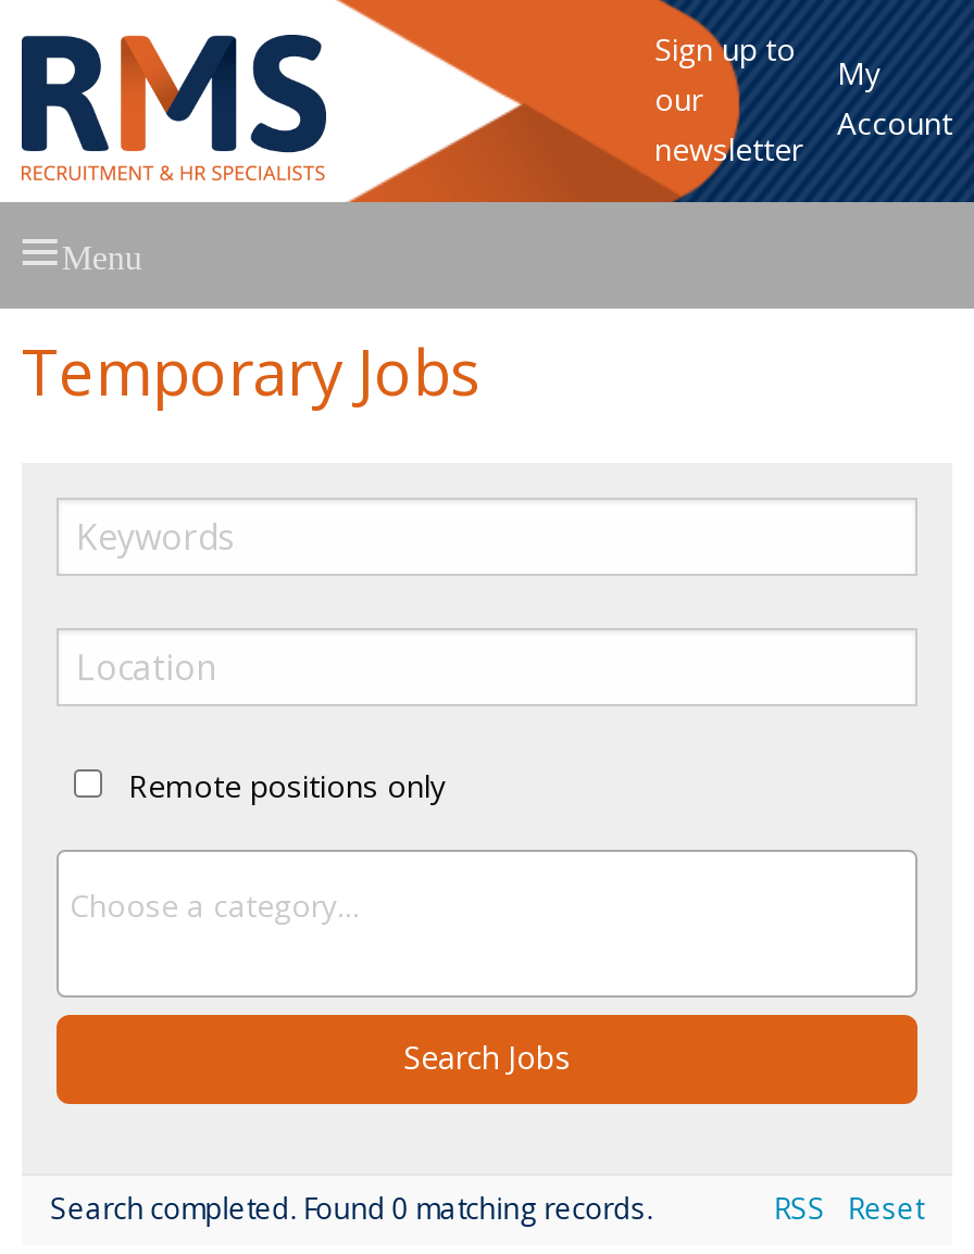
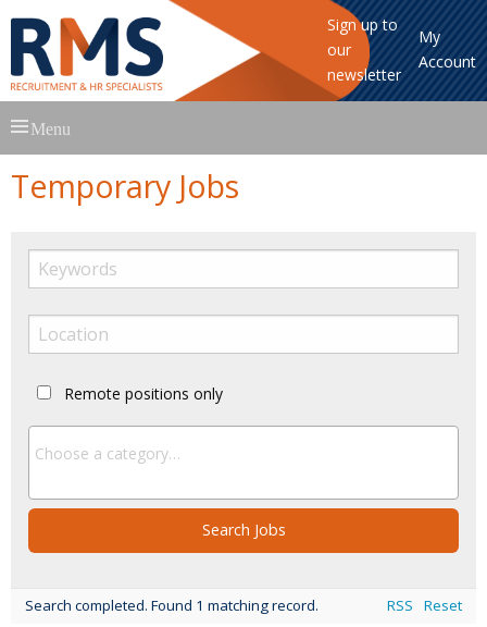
[51,1189,653,1229] Search completed. Found 0 matching records. -> [25,596,319,615] Search completed. Found 1 matching record.

